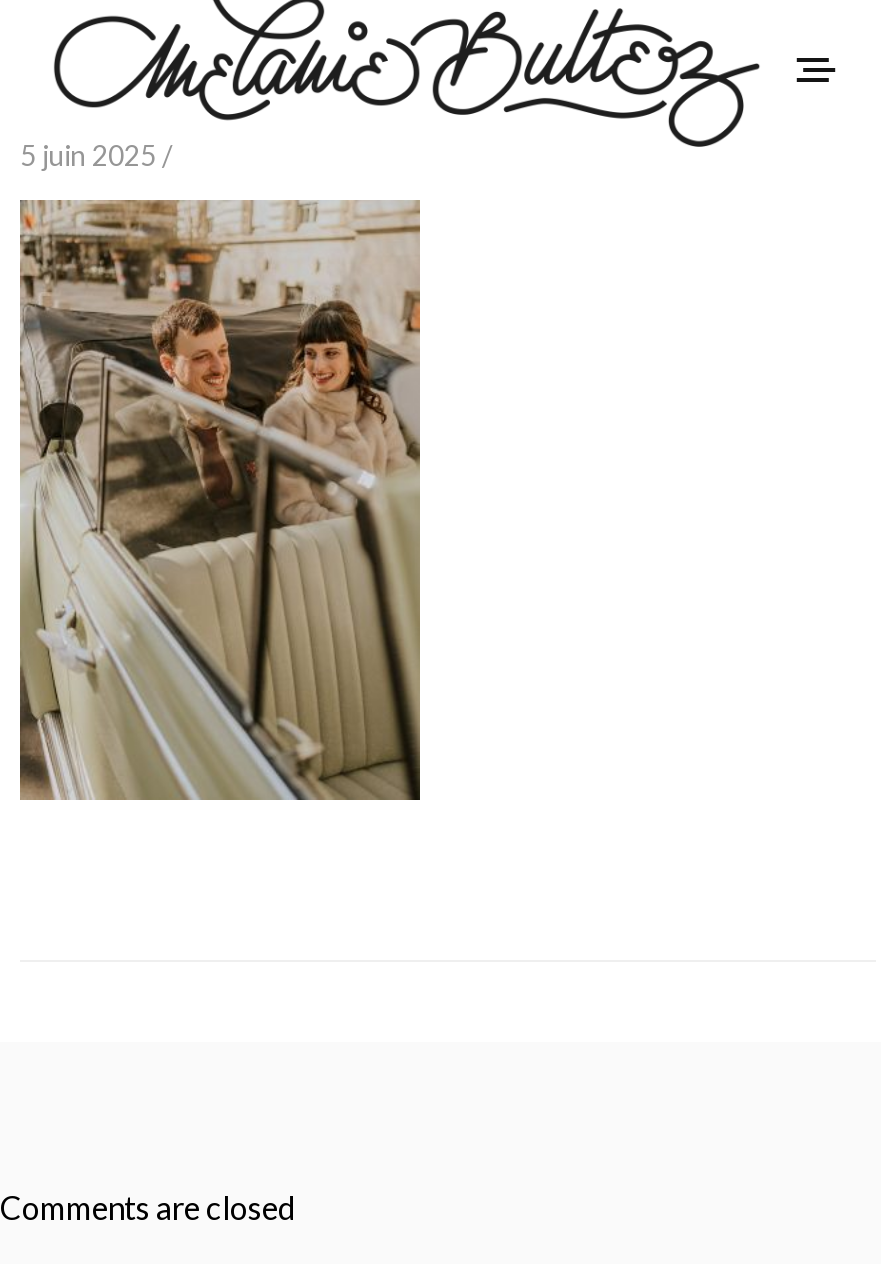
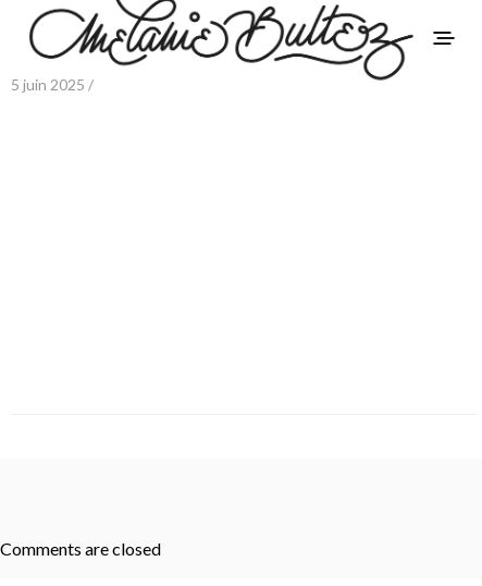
[18,198,422,802] [image] -> none

